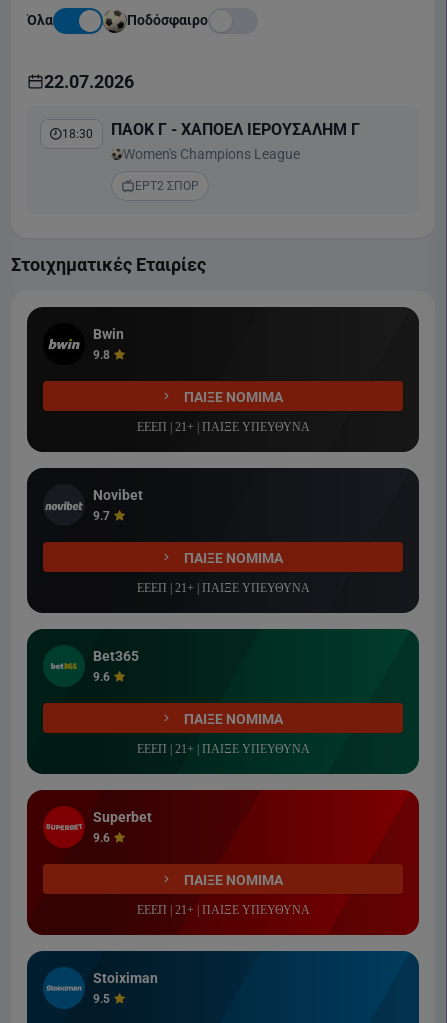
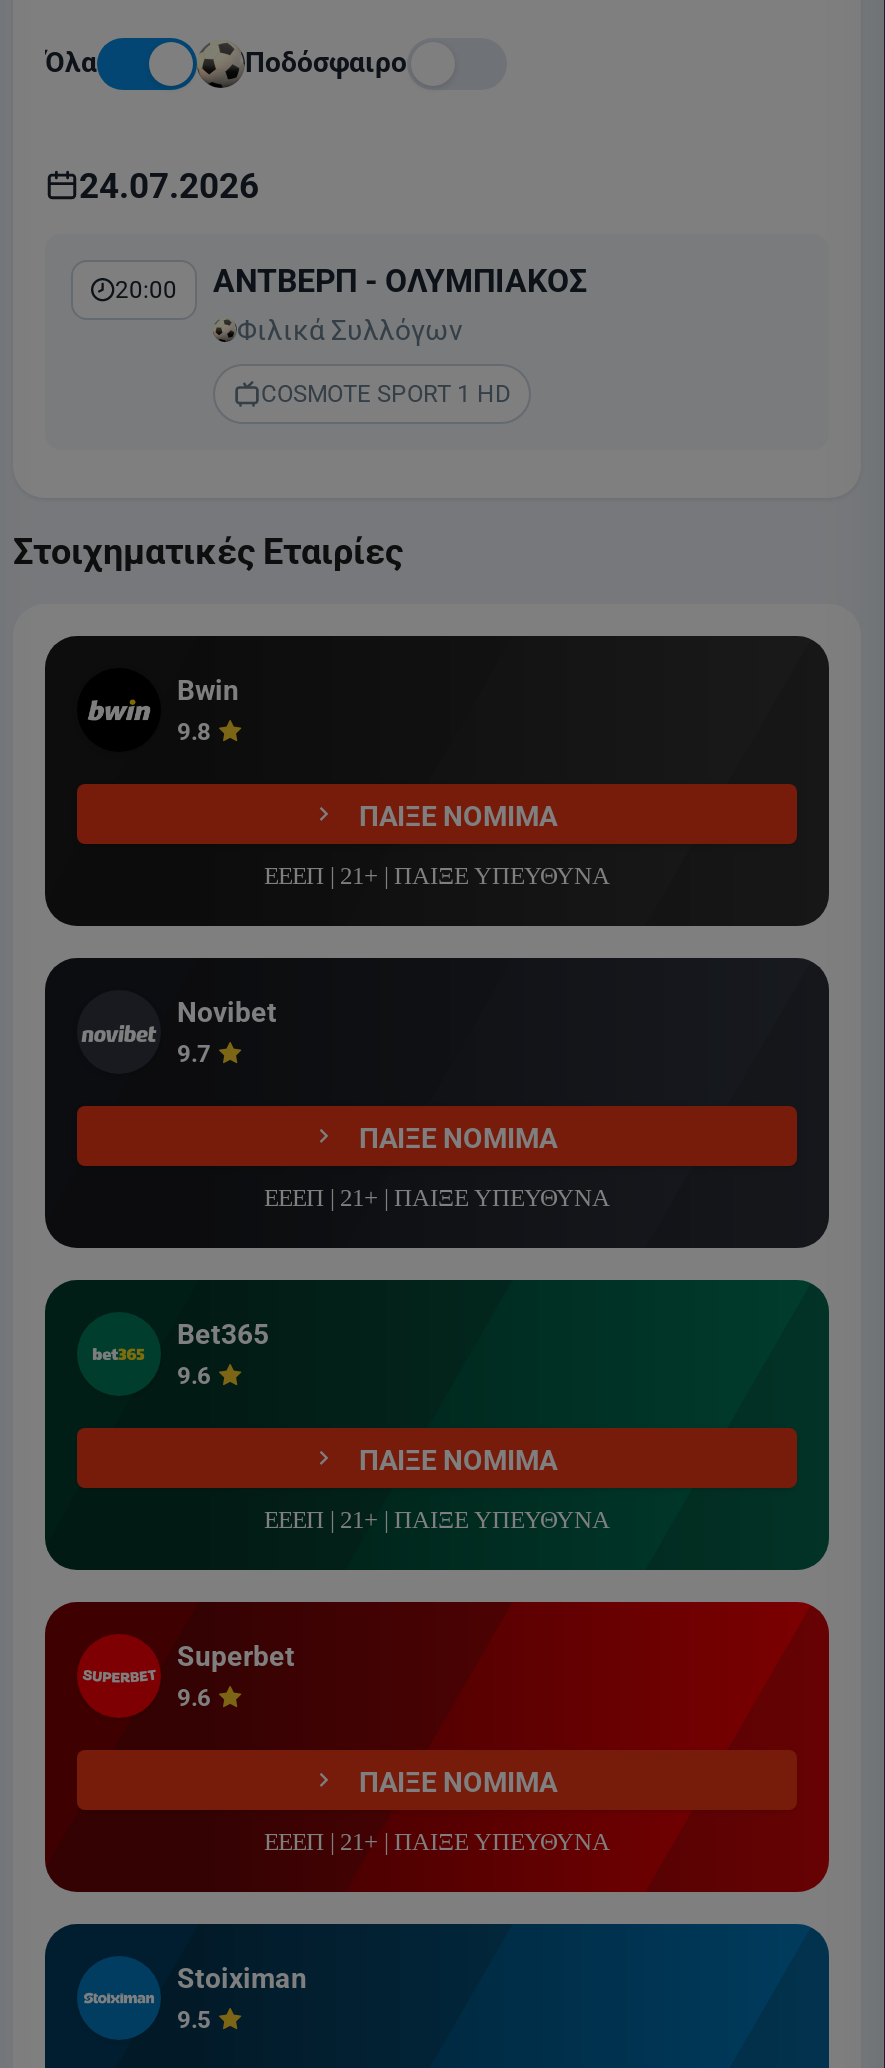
[44,72,134,92] 22.07.2026 -> [79,166,259,206] 24.07.2026
[62,120,360,162] 18:30 | ΠΑΟΚ Γ - ΧΑΠΟΕΛ ΙΕΡΟΥΣΑΛΗΜ Γ | Women's Champions League -> [115,262,587,346] 20:00 | ΑΝΤΒΕΡΠ - ΟΛΥΜΠΙΑΚΟΣ | Φιλικά Συλλόγων
[135,179,199,193] ΕΡΤ2 ΣΠΟΡ -> [261,380,511,408] COSMOTE SPORT 1 HD

